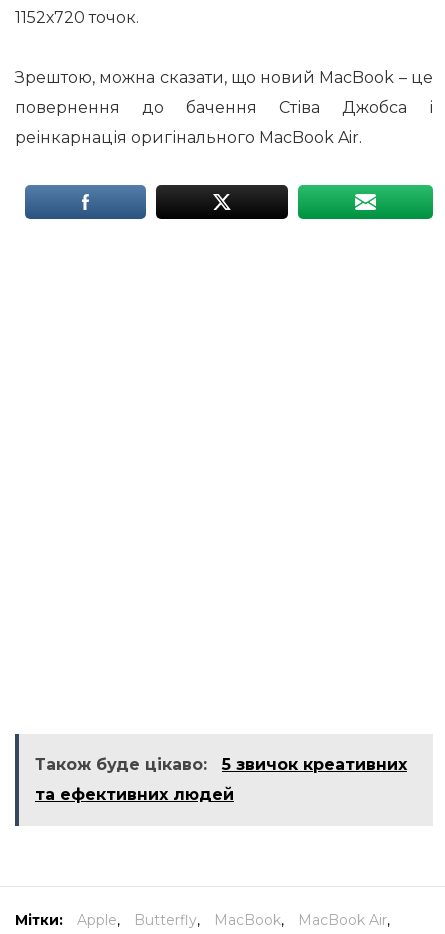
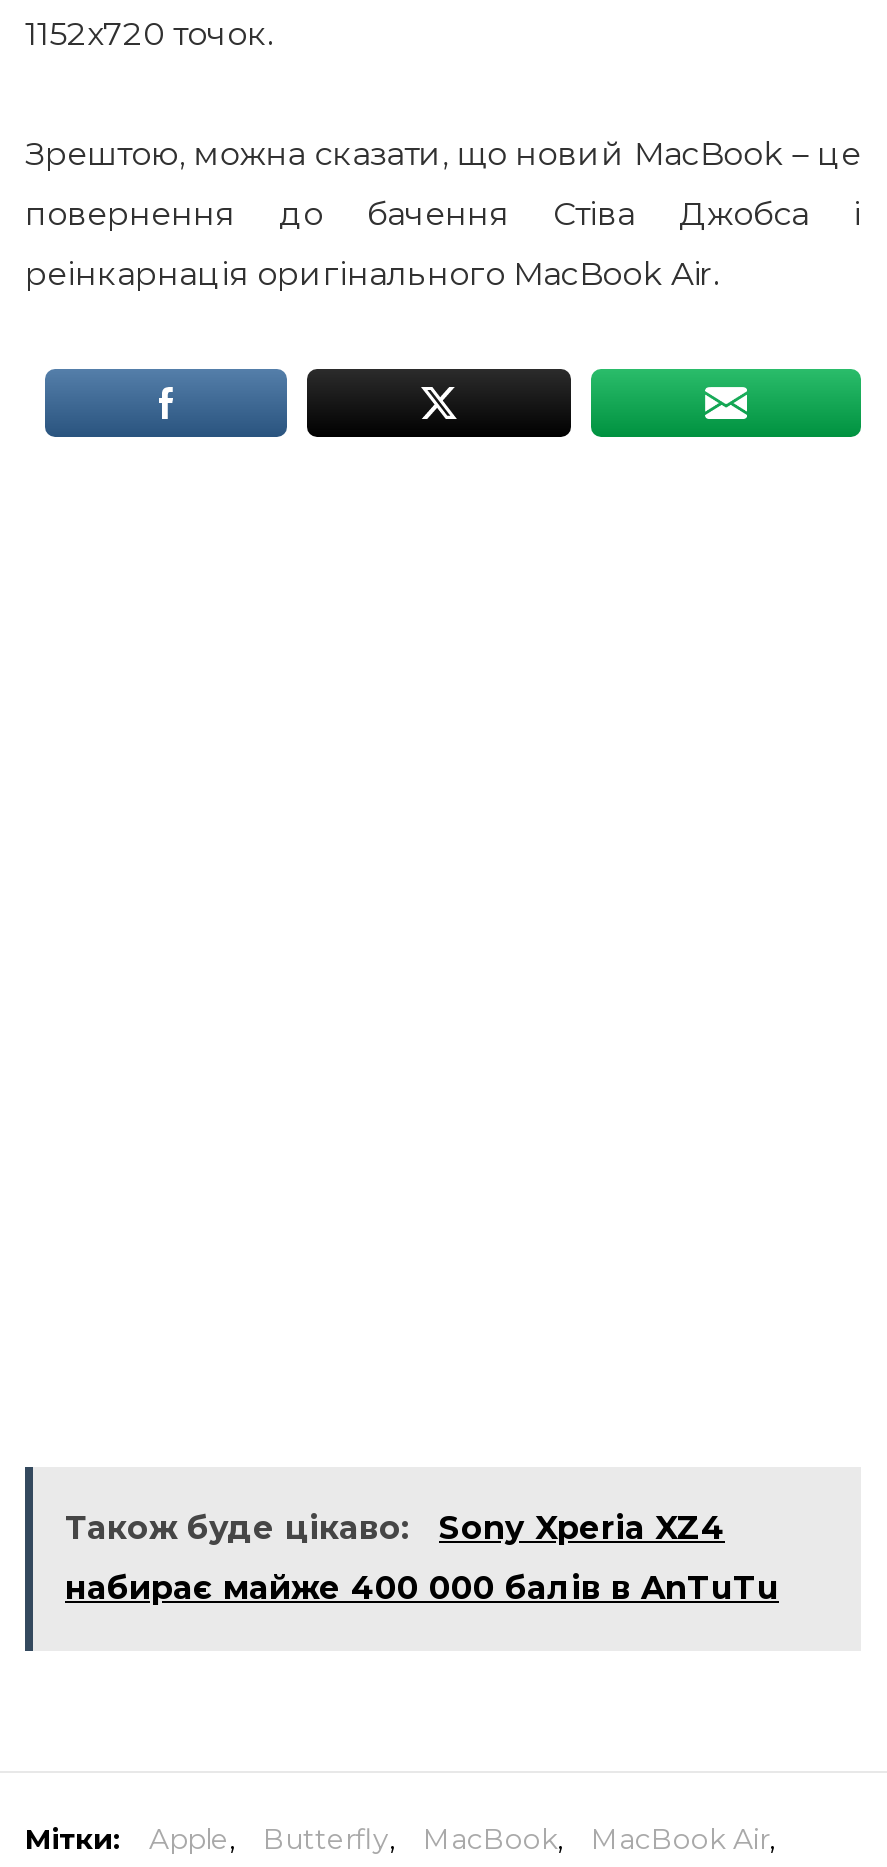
[35,755,407,774] Також буде цікаво: 5 звичок креативних -> [65,1509,725,1547] Також буде цікаво: Sony Xperia XZ4
[35,785,234,804] та ефективних людей -> [65,1569,779,1607] набирає майже 400 000 балів в AnTuTu

